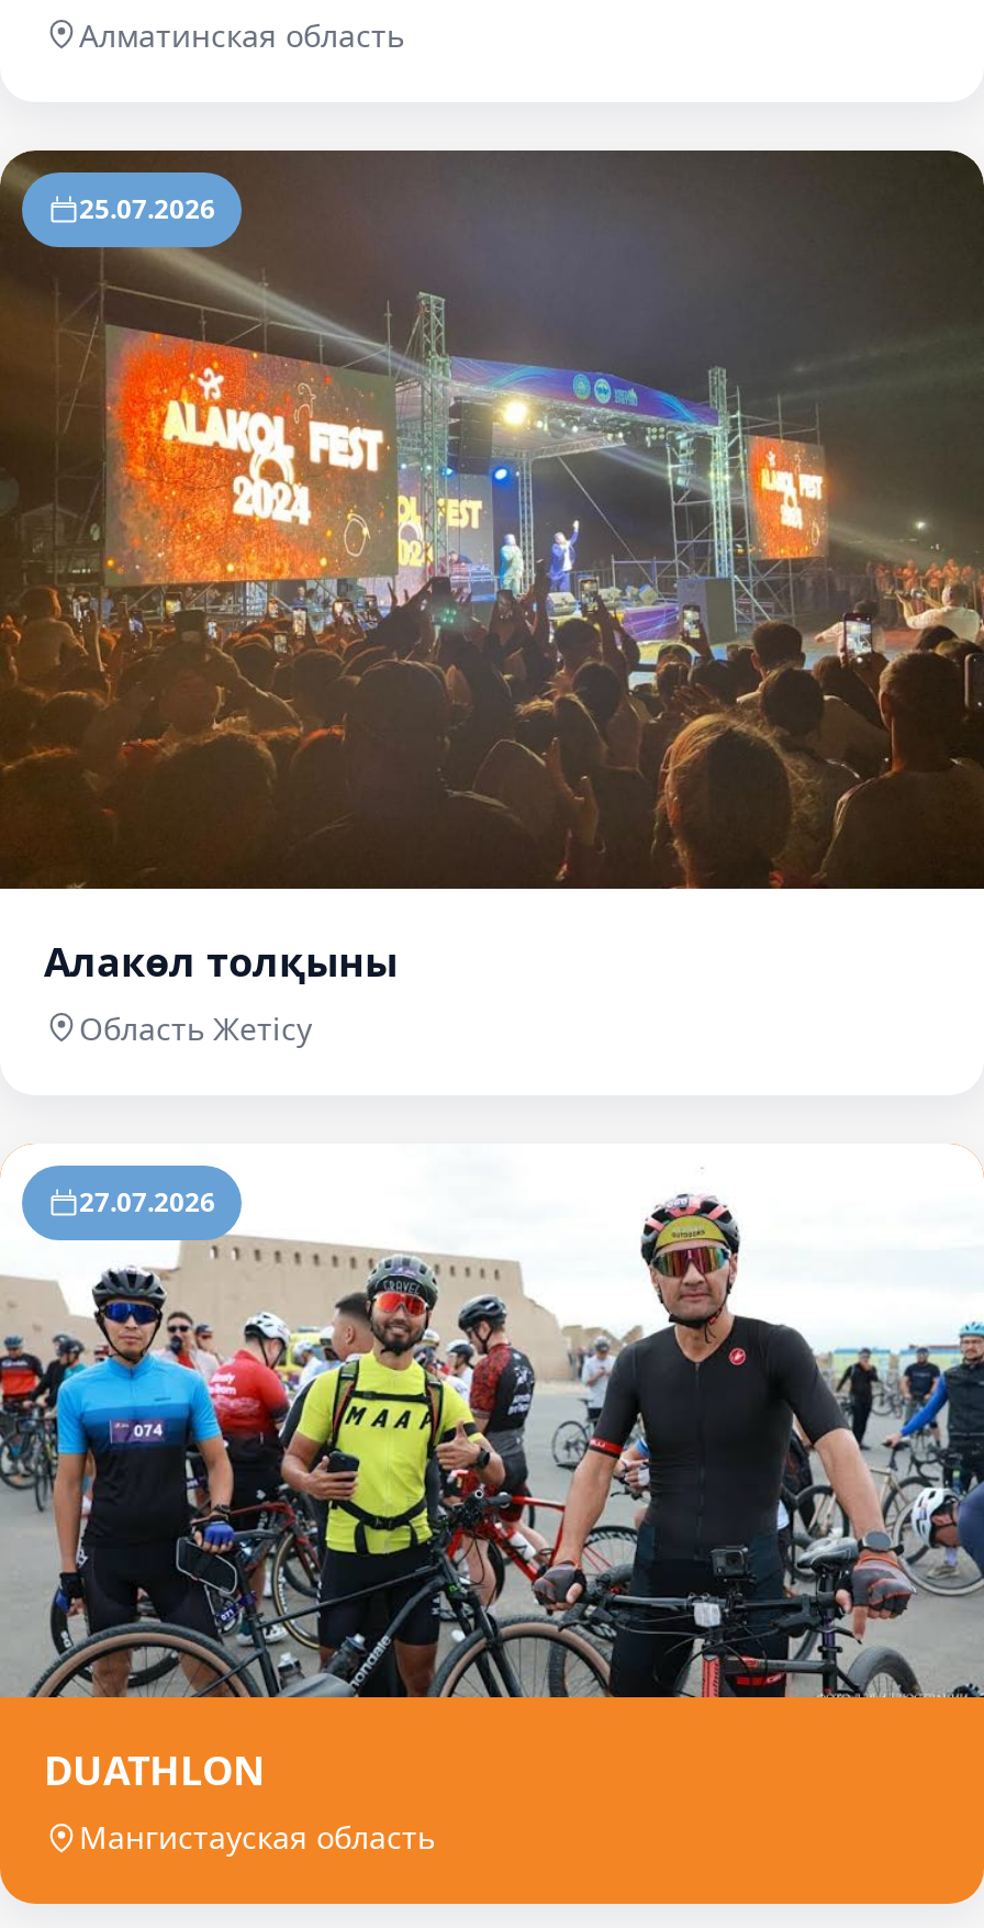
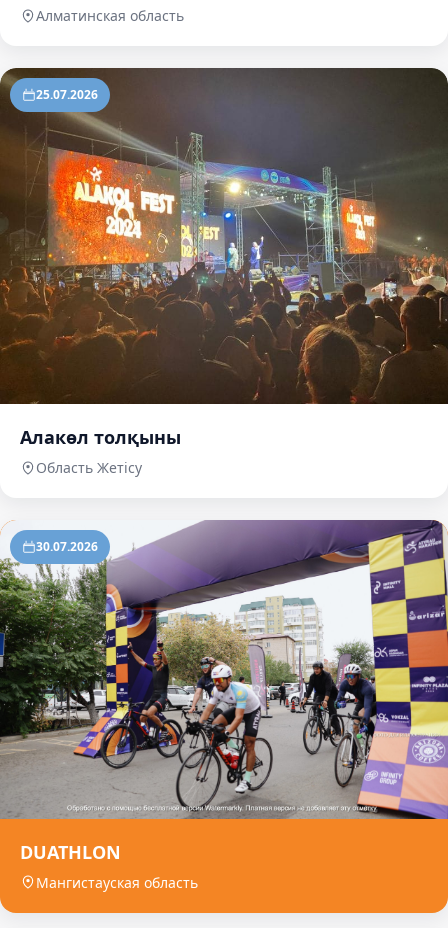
[7,1143,977,1701] [image] | 27.07.2026 -> [3,519,445,820] [image] | 30.07.2026

